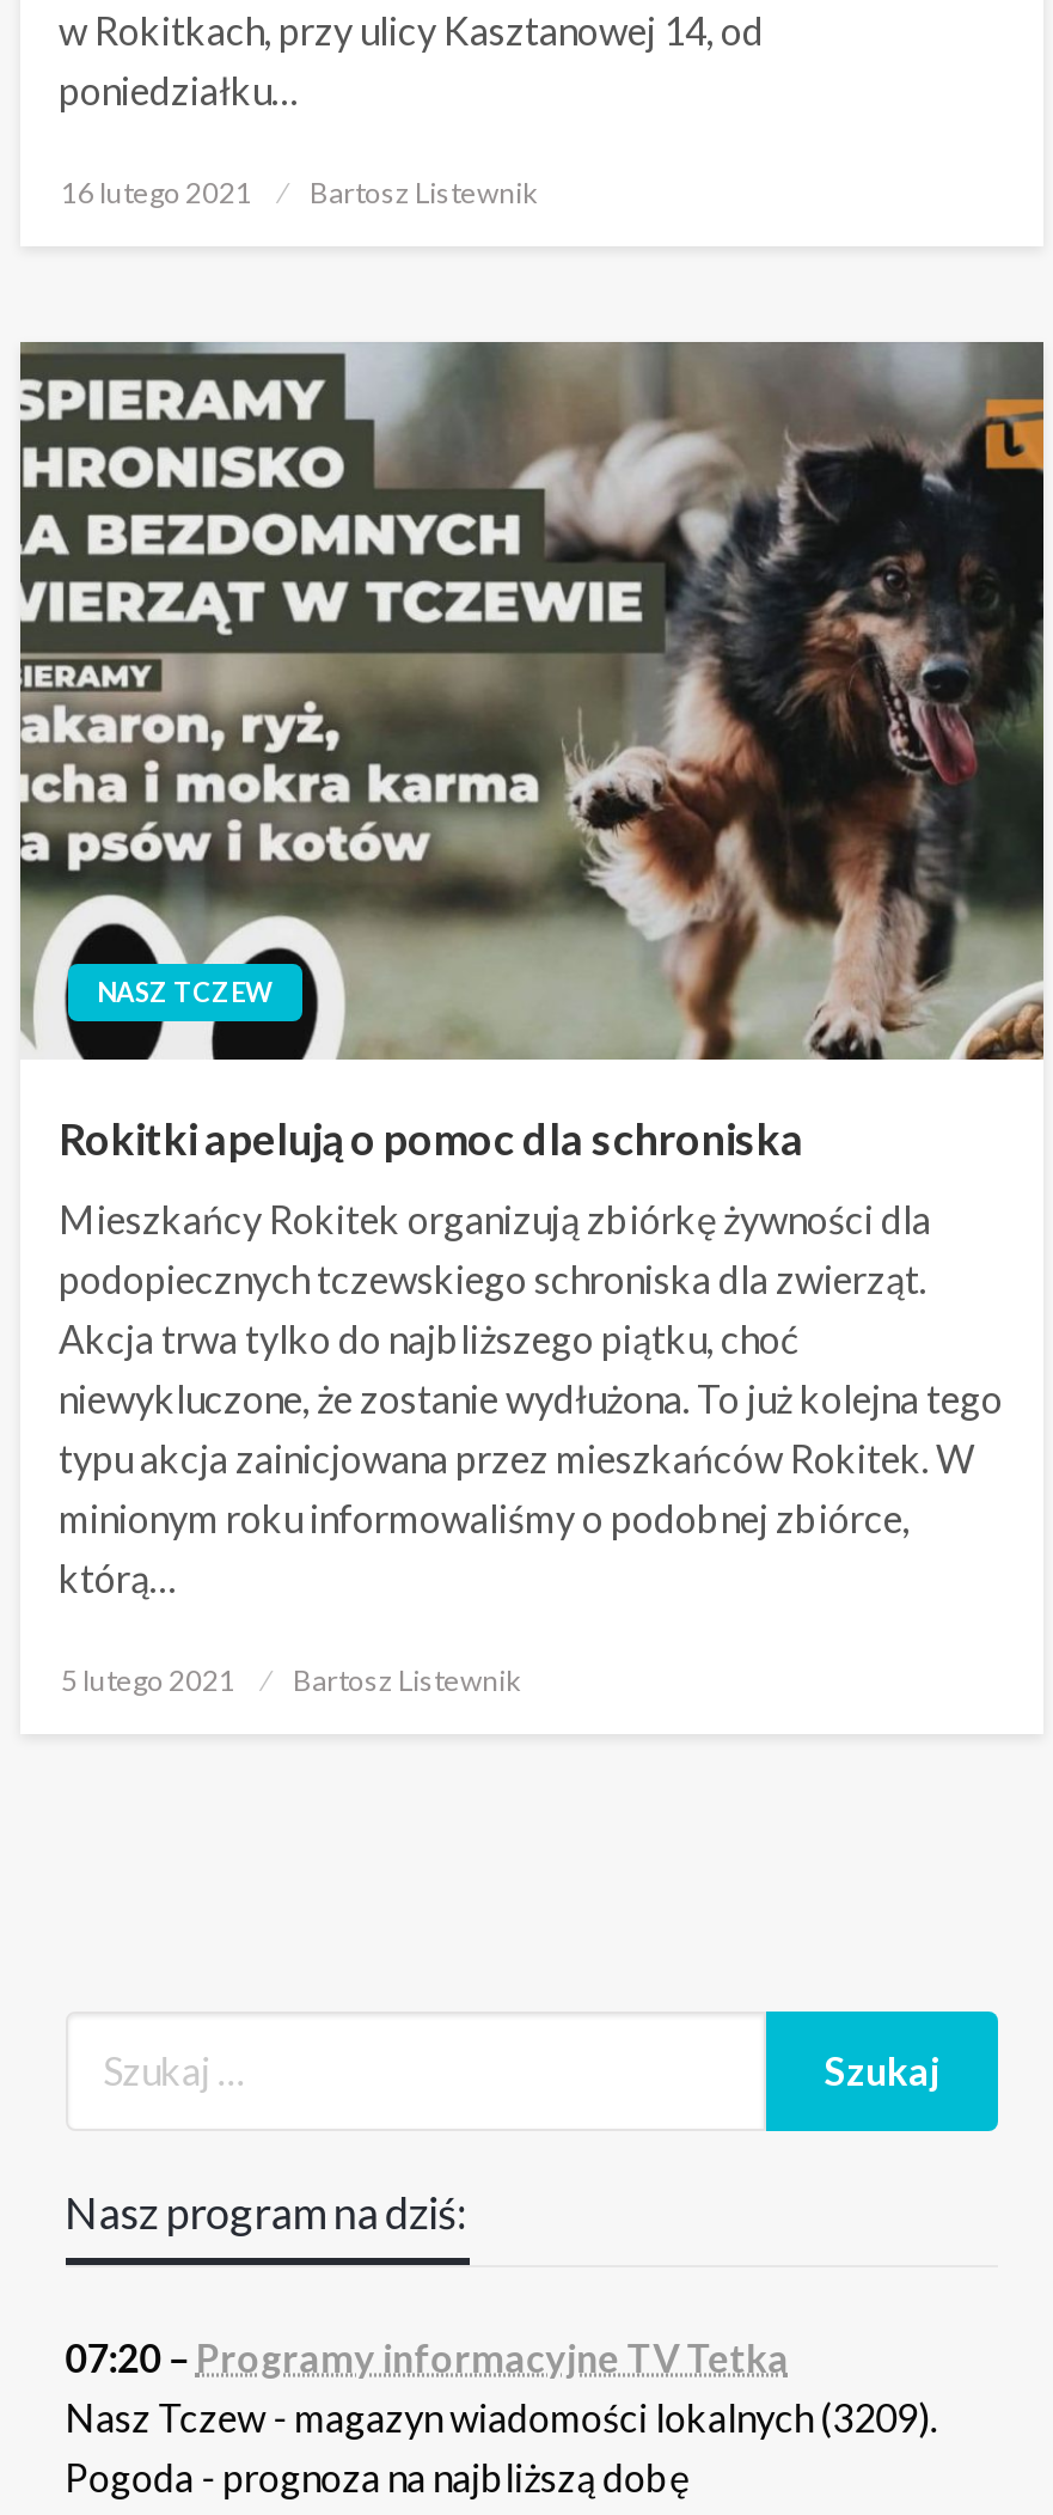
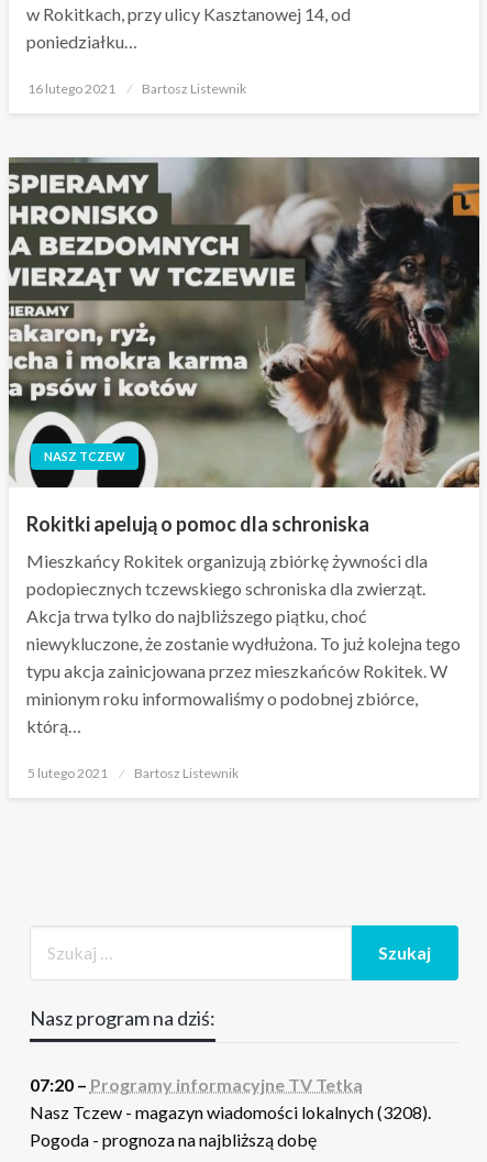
[65,2394,938,2440] Nasz Tczew - magazyn wiadomości lokalnych (3209). -> [29,1101,431,1122] Nasz Tczew - magazyn wiadomości lokalnych (3208).

